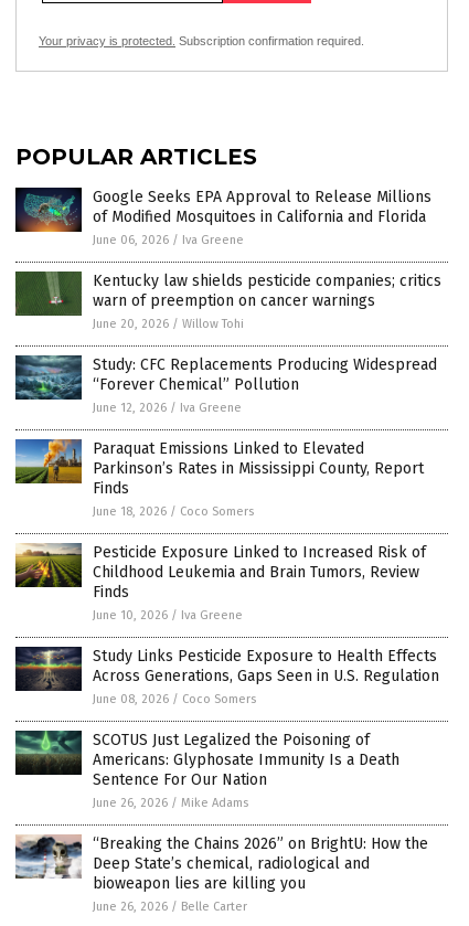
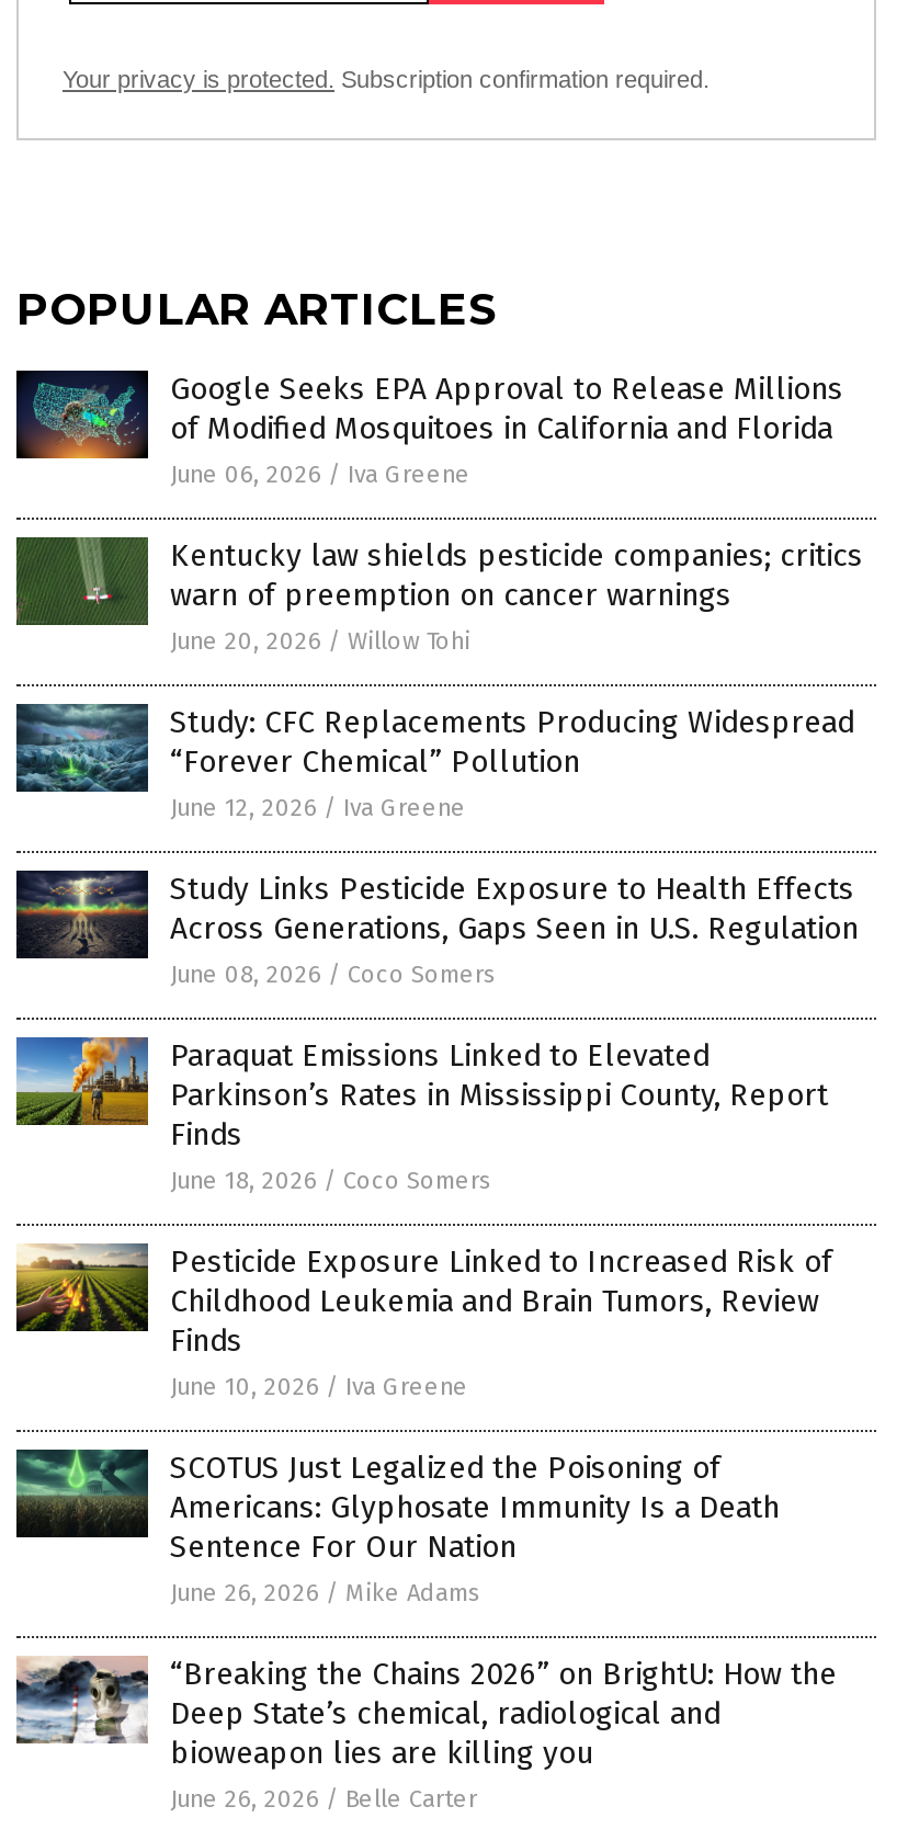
moved [13,432,426,622] -> [12,1022,832,1401]: [image] | Paraquat Emissions Linked to Elevated | Parkinson’s Rates in Mississippi County, Report | ... | Finds | June 10, 2026 / Iva Greene
moved [15,646,439,706] -> [16,868,859,989]: [image] | Study Links Pesticide Exposure to Health Effects | Across Generations, Gaps Seen in U.S. Regulation | June 08, 2026 / Coco Somers

